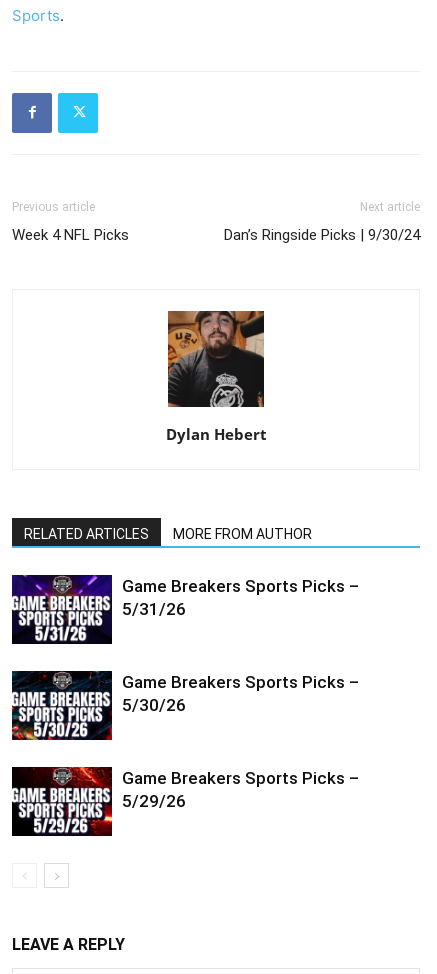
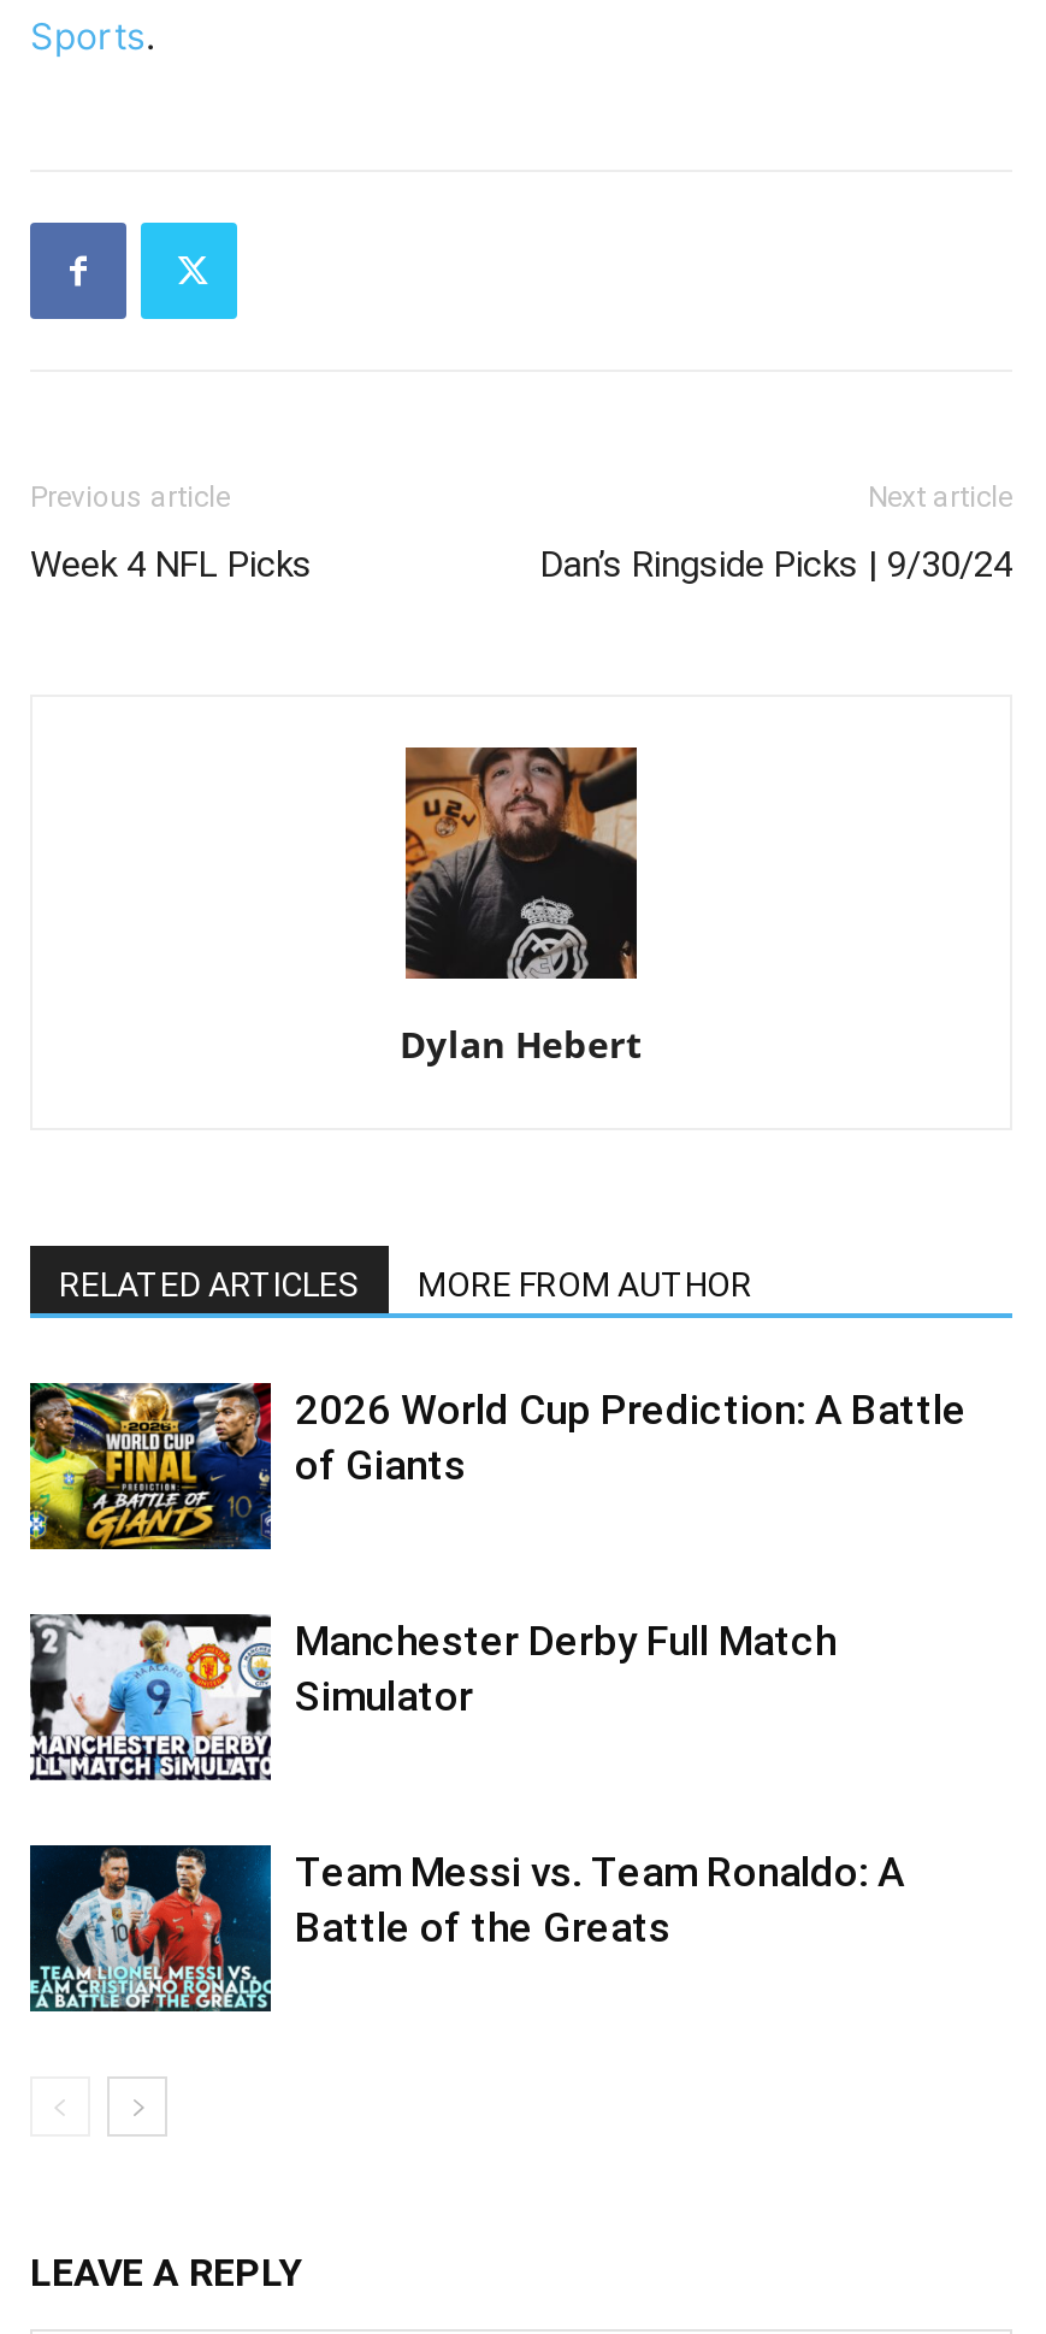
[11,574,359,645] [image] | Game Breakers Sports Picks – | 5/31/26 -> [28,1379,967,1553] [image] | 2026 World Cup Prediction: A Battle | of Giants
[11,670,359,741] [image] | Game Breakers Sports Picks – | 5/30/26 -> [28,1611,837,1781] [image] | Manchester Derby Full Match | Simulator
[11,766,359,837] [image] | Game Breakers Sports Picks – | 5/29/26 -> [28,1842,904,2015] [image] | Team Messi vs. Team Ronaldo: A | Battle of the Greats

